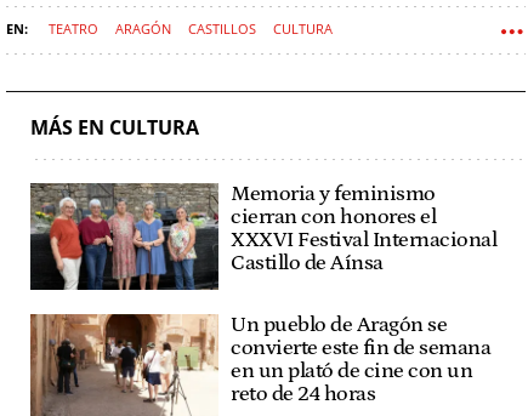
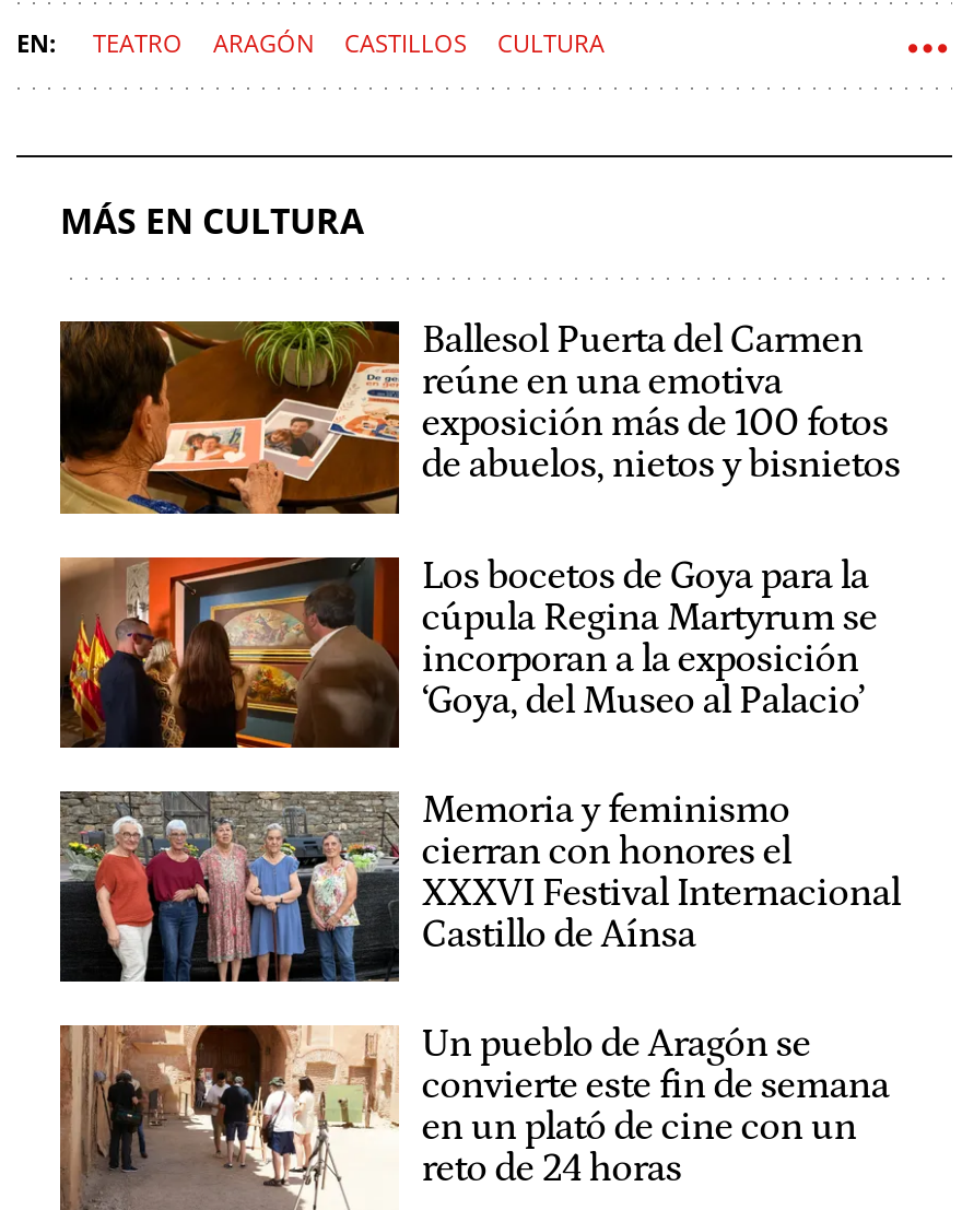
none -> [58,319,900,723] [image] | Ballesol Puerta del Carmen | reúne en una emotiva | exposición más de 100 fotos | de abuelos, nietos y bisnietos | Los bocetos de Goya para la | cúpula Regina Martyrum se | incorporan a la exposición | ‘Goya, del Museo al Palacio’
none -> [58,555,401,750] [image]

